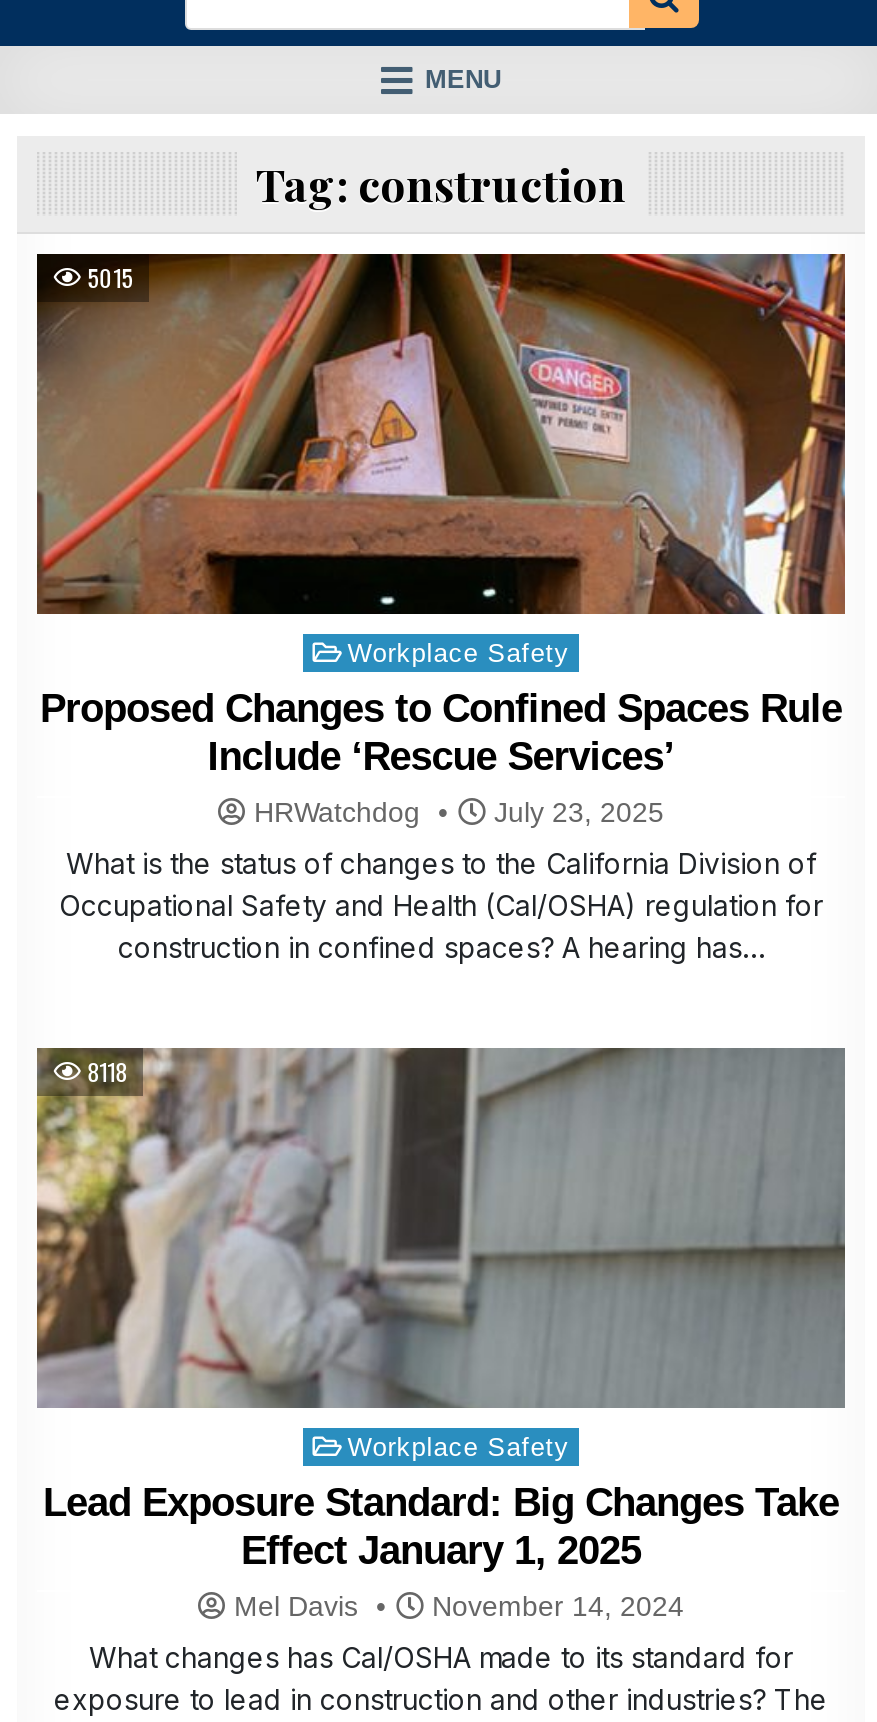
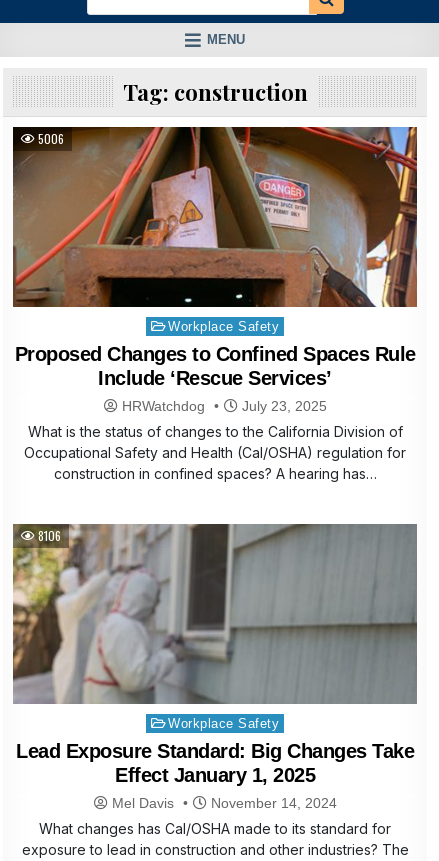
[87,260,133,294] 5015 -> [38,130,64,147] 5006
[87,1054,127,1088] 8118 -> [38,527,61,544] 8106

